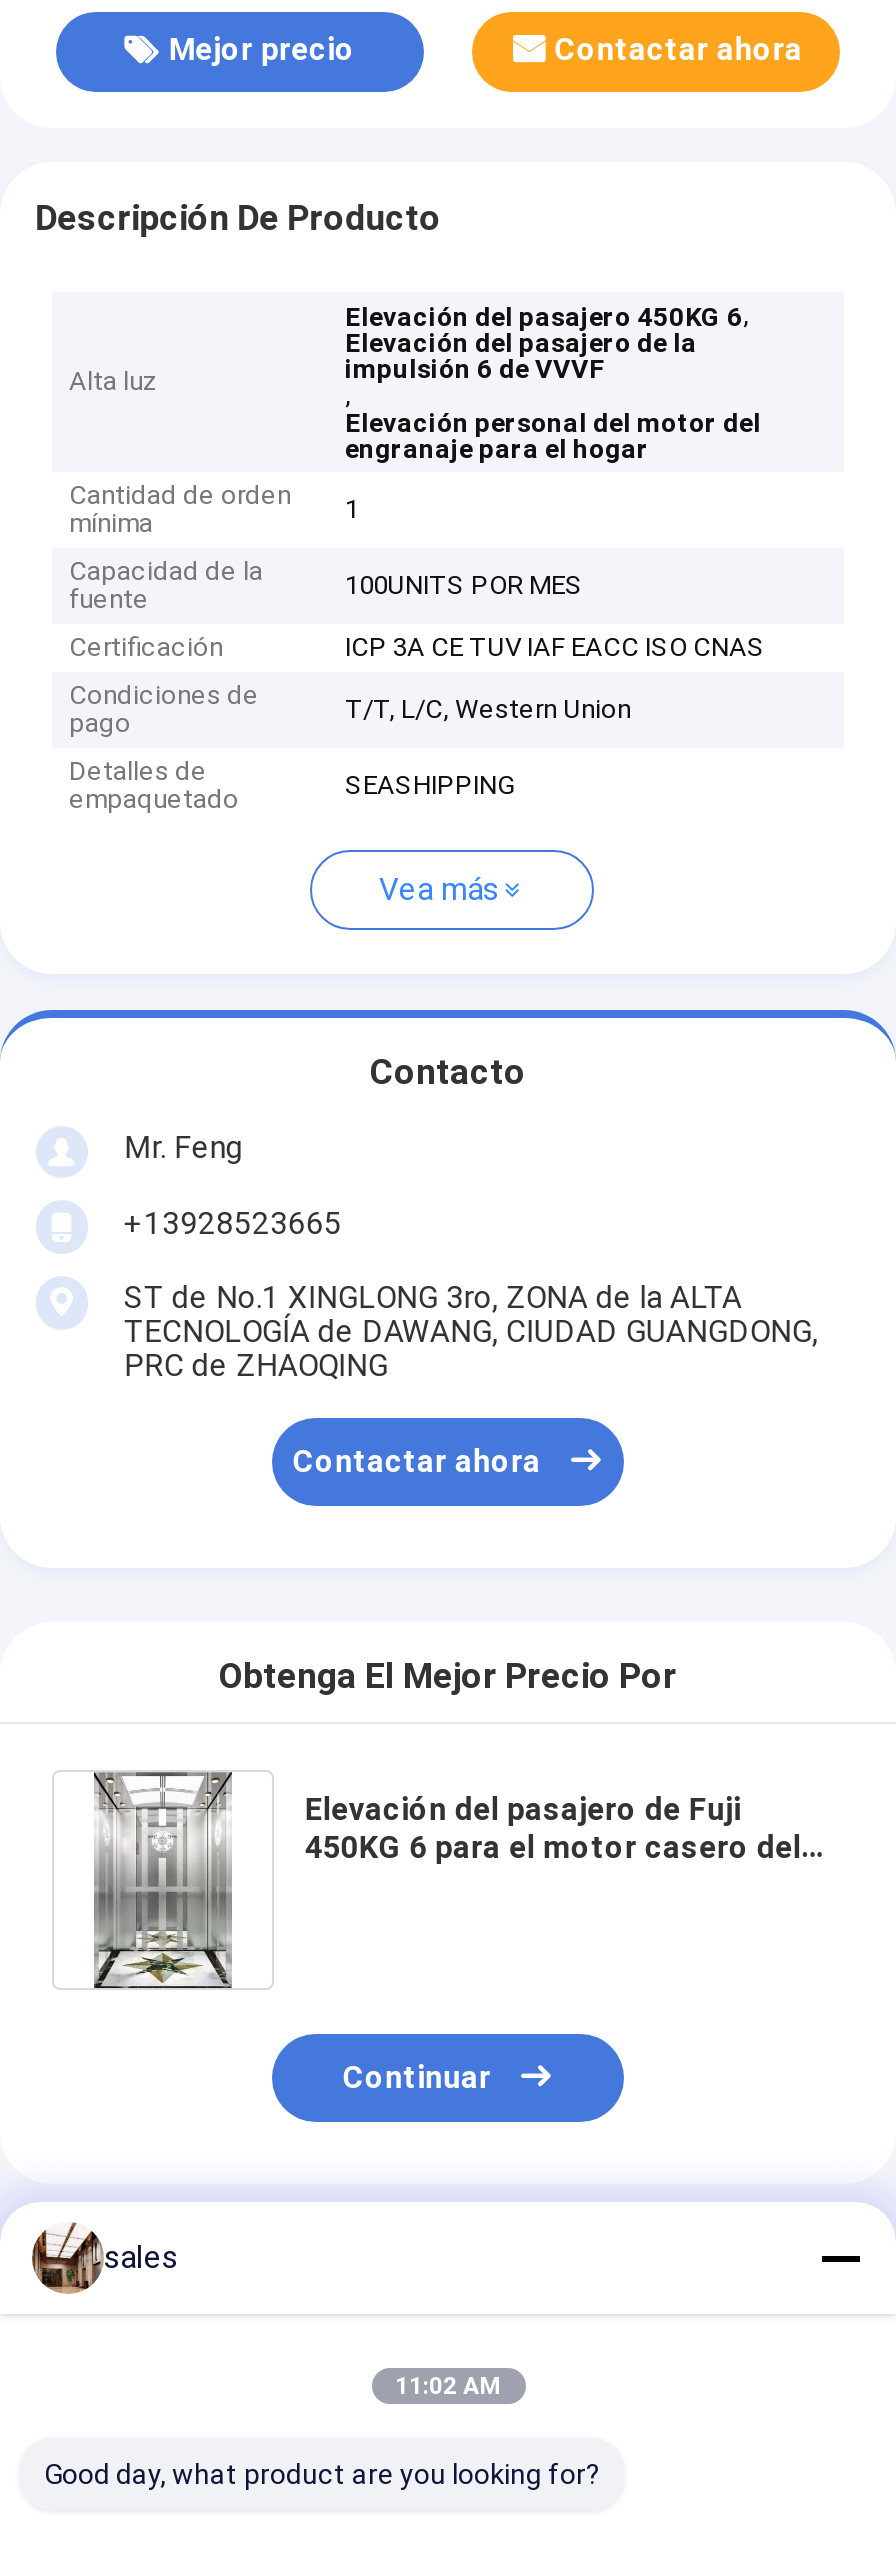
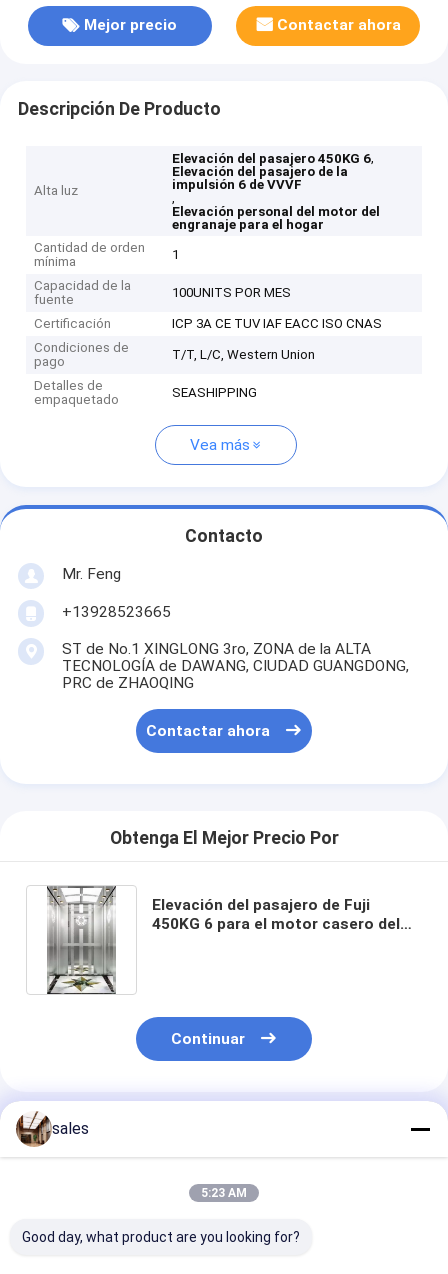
[395,2372,501,2400] 11:02 AM -> [201,1186,247,1200] 5:23 AM

